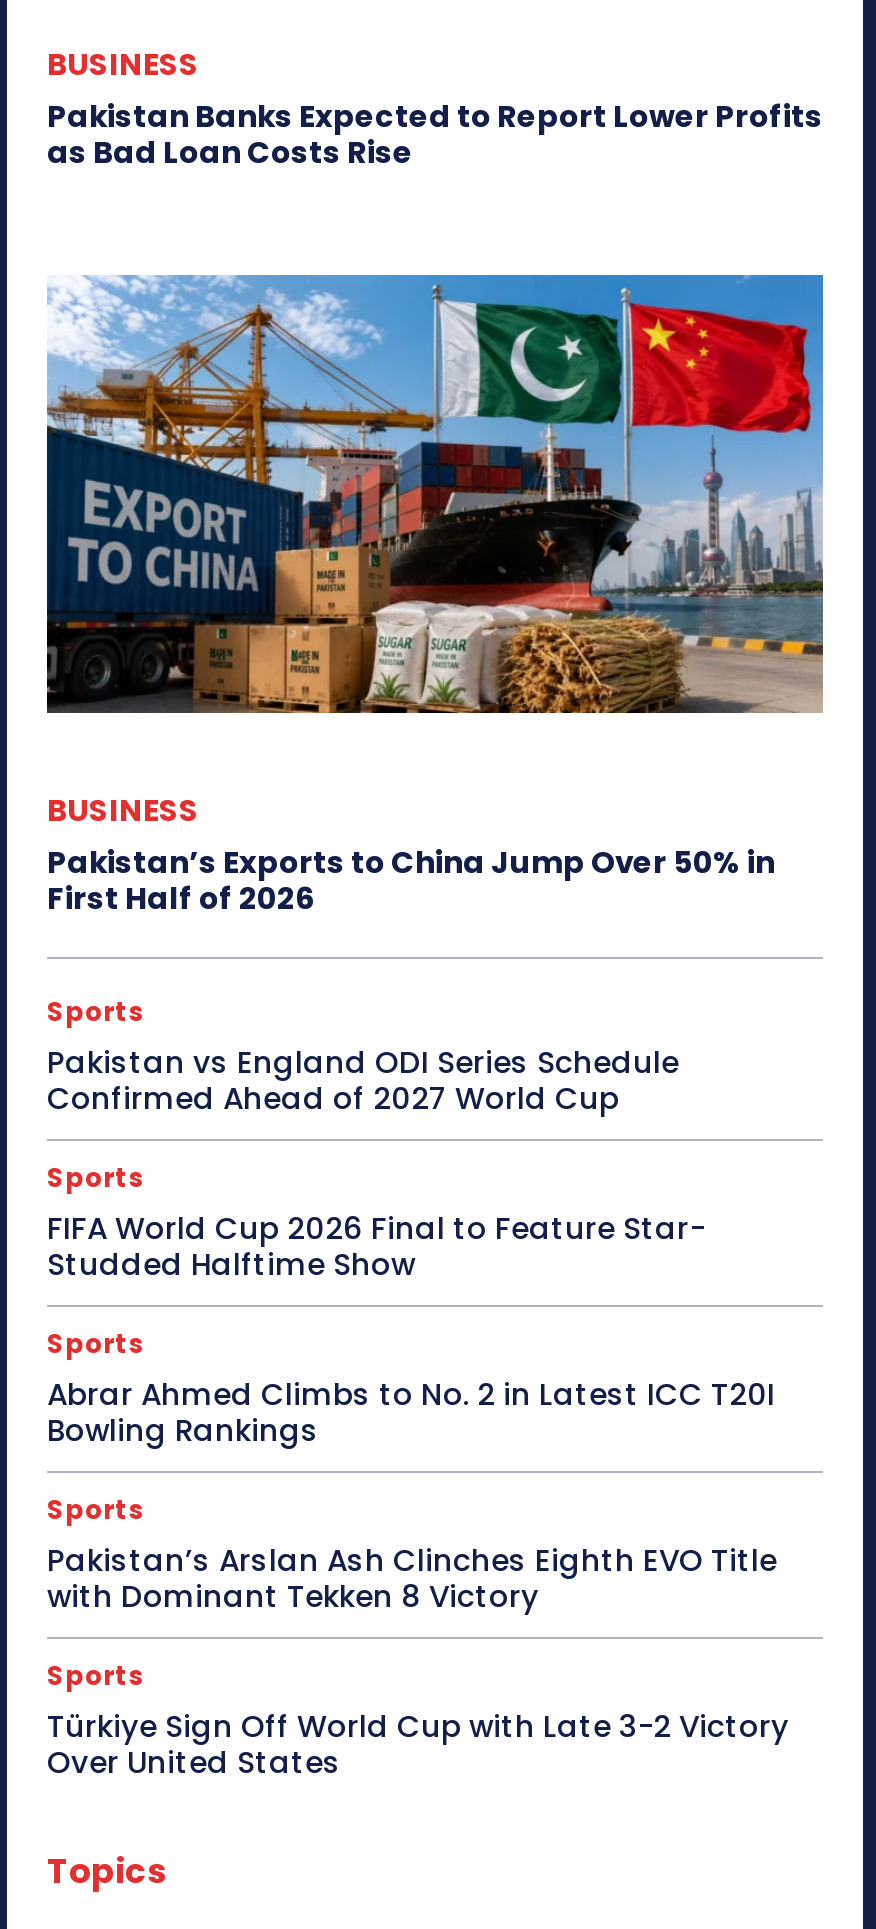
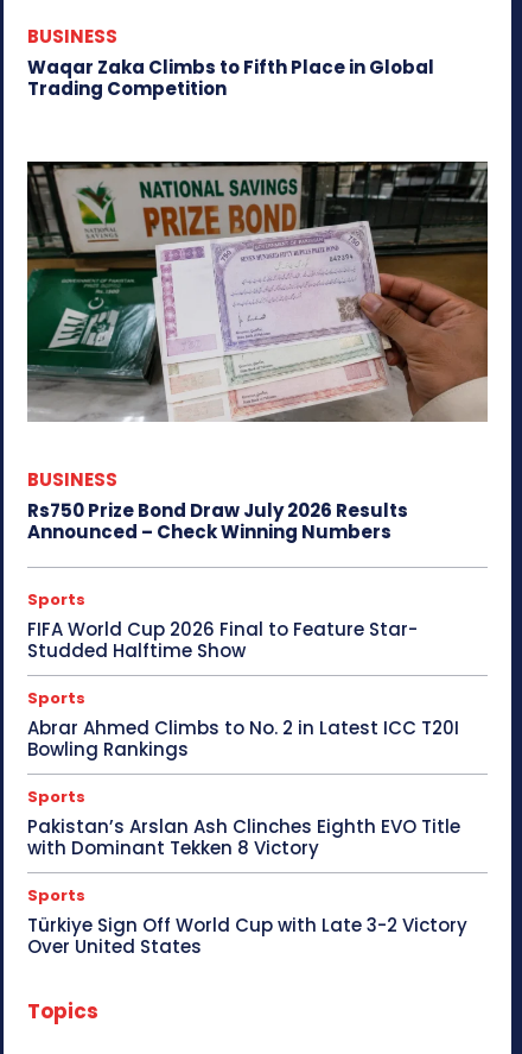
[47,95,823,173] Pakistan Banks Expected to Report Lower Profits | as Bad Loan Costs Rise -> [27,55,434,101] Waqar Zaka Climbs to Fifth Place in Global | Trading Competition
[45,273,825,715] [image] -> [26,160,489,423] [image]
[47,841,775,1119] Pakistan’s Exports to China Jump Over 50% in | First Half of 2026 | Sports | Pakistan vs England ODI Series Schedule | Confirmed Ahead of 2027 World Cup -> [27,498,408,544] Rs750 Prize Bond Draw July 2026 Results | Announced – Check Winning Numbers

